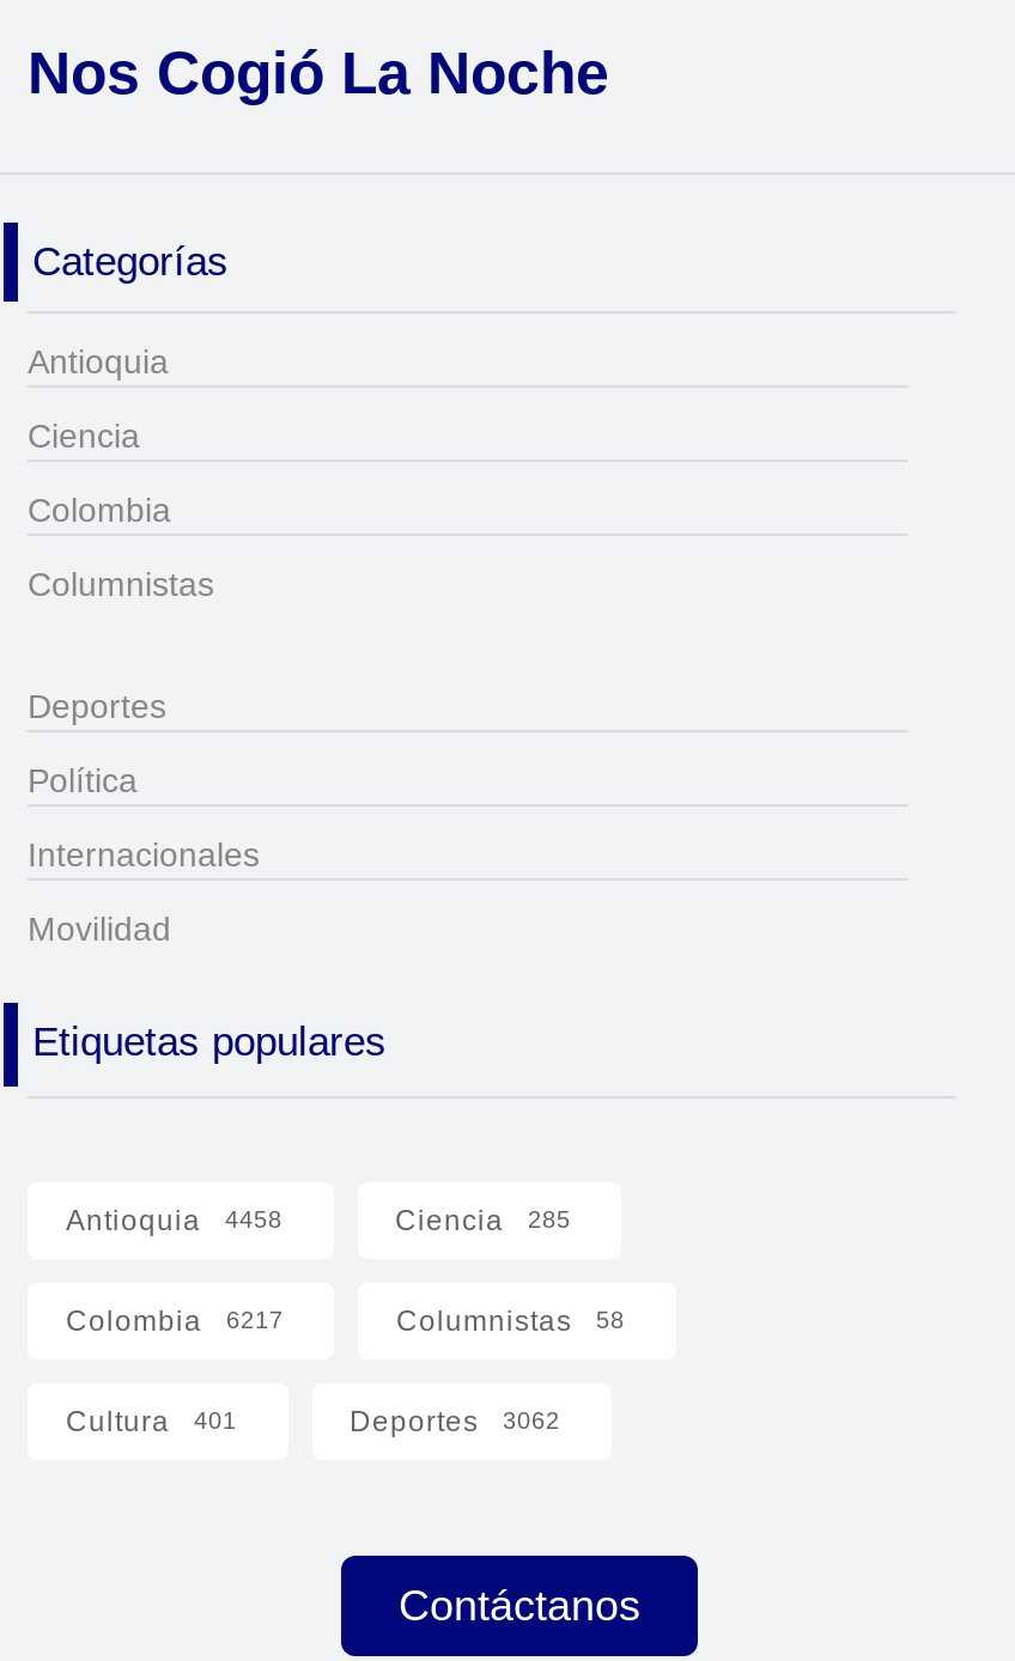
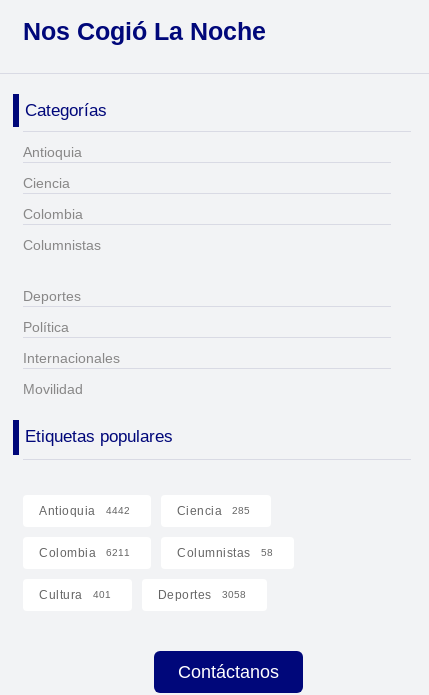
[66,1205,282,1238] Antioquia 4458 -> [39,504,129,518] Antioquia 4442
[66,1305,284,1339] Colombia 6217 -> [39,546,130,560] Colombia 6211
[350,1406,560,1439] Deportes 3062 -> [157,588,245,602] Deportes 3058

